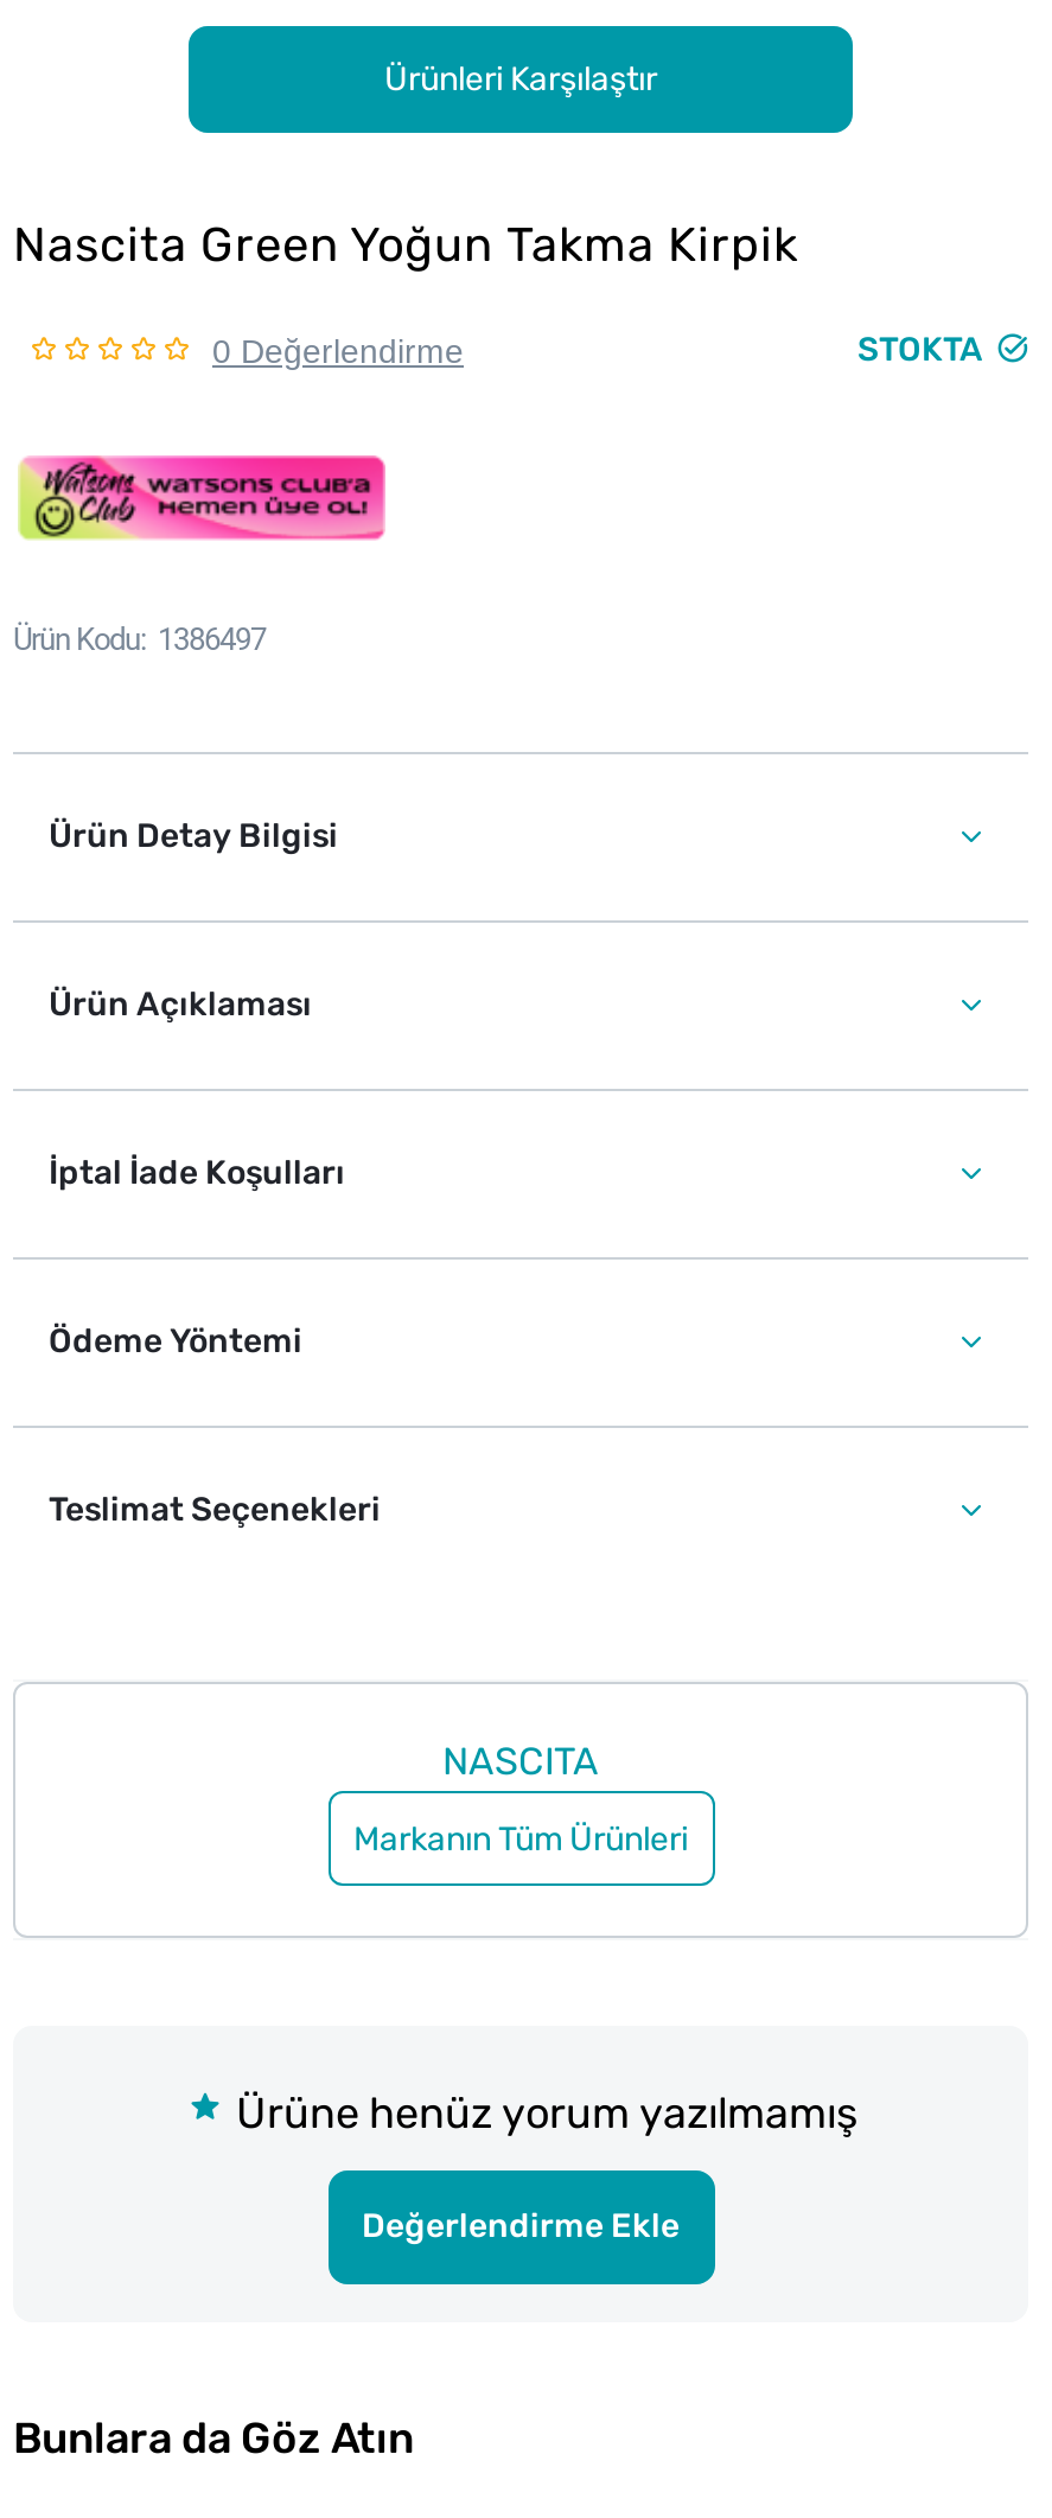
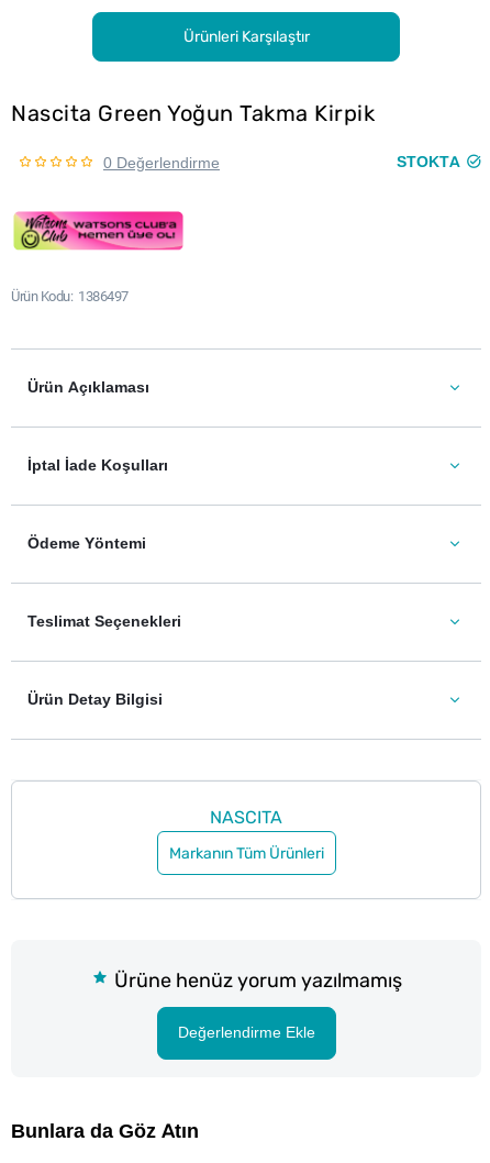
moved [49,816,338,856] -> [27,690,163,709]: Ürün Detay Bilgisi
moved [49,984,381,1530] -> [27,378,181,631]: Ürün Açıklaması | İptal İade Koşulları | Ödeme Yöntemi | Teslimat Seçenekleri

